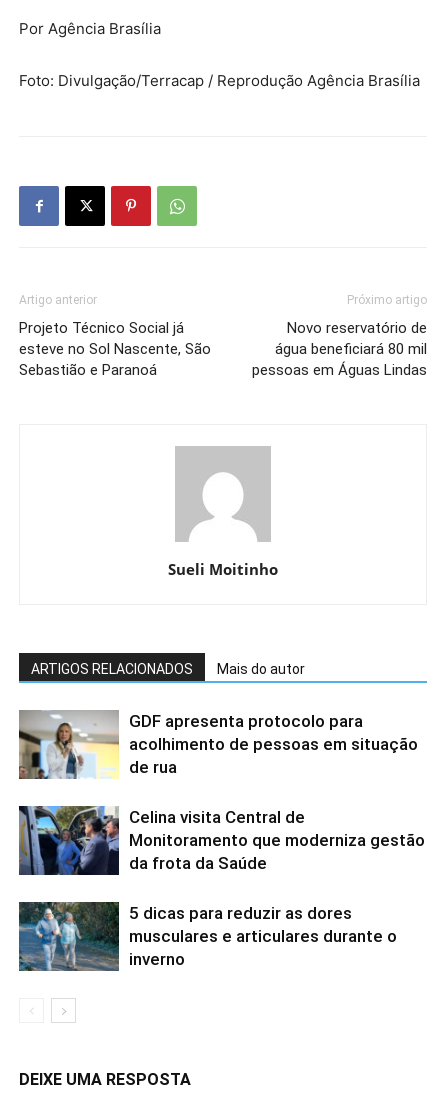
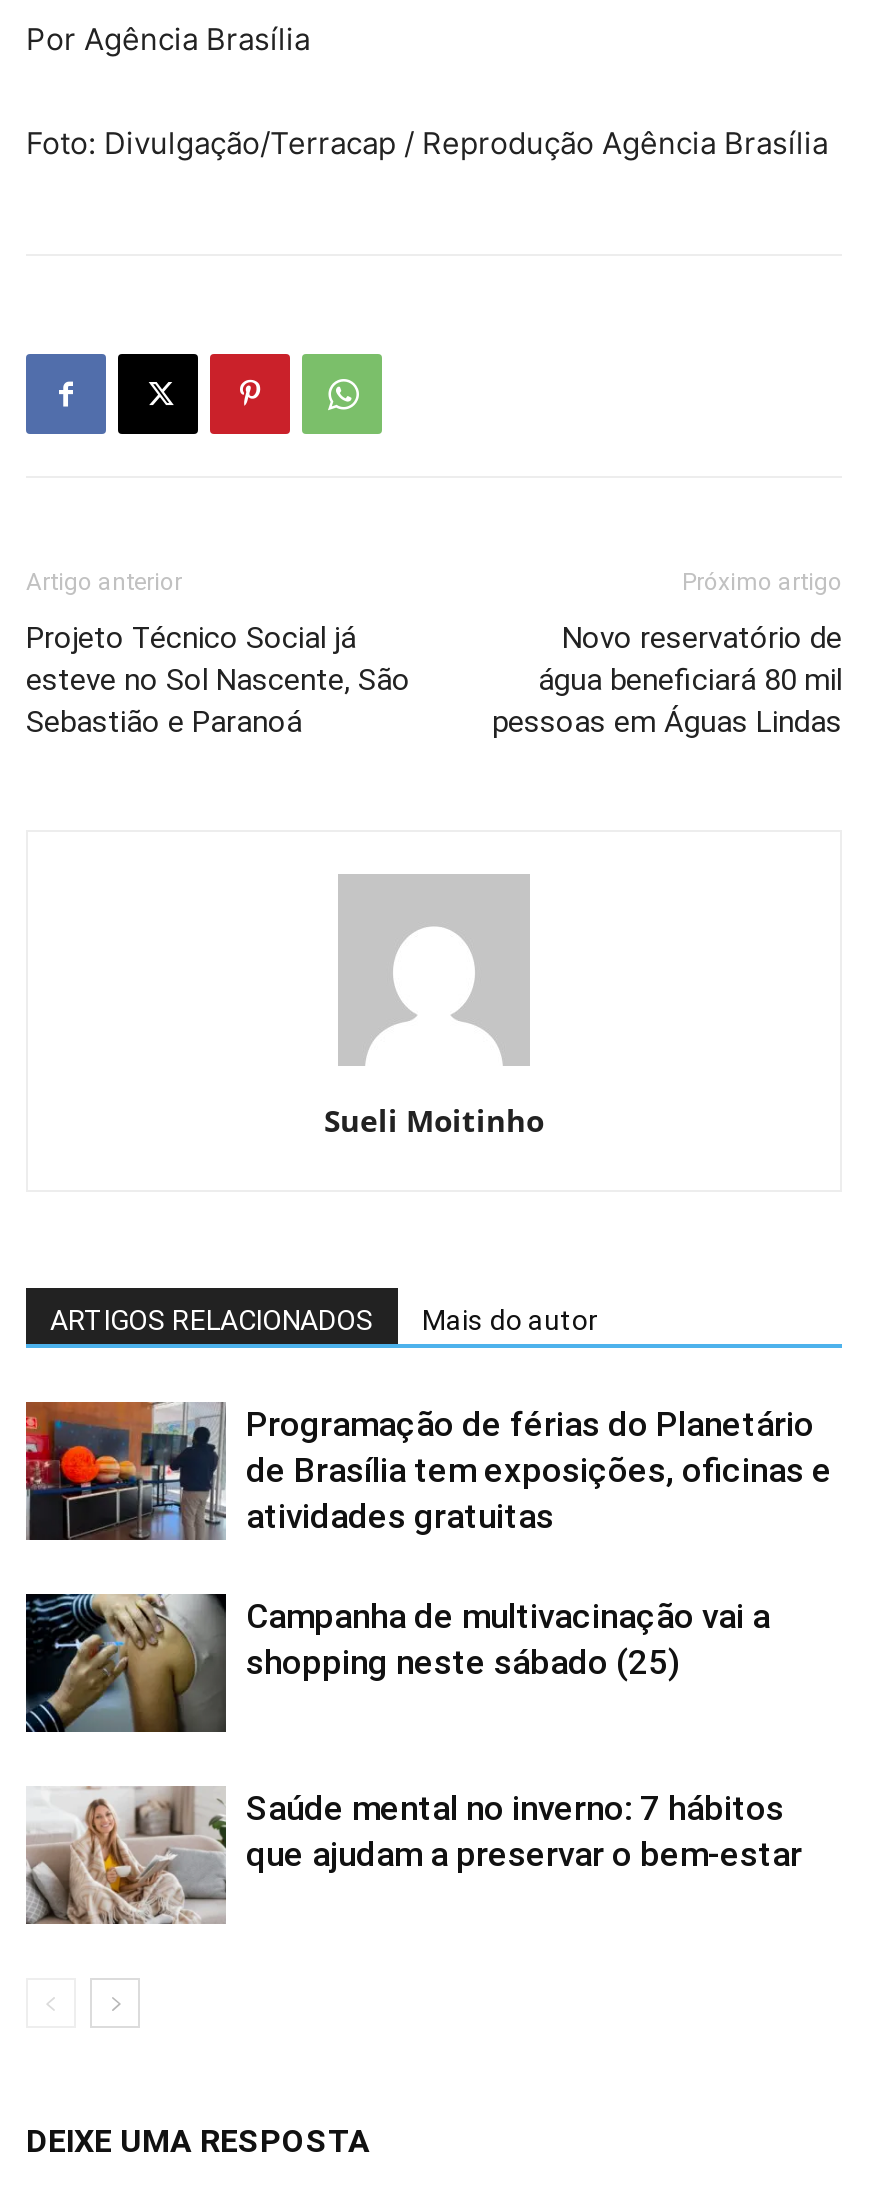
[18,710,418,780] [image] | GDF apresenta protocolo para | acolhimento de pessoas em situação | de rua -> [24,1400,832,1542] [image] | Programação de férias do Planetário | de Brasília tem exposições, oficinas e | atividades gratuitas
[18,805,425,876] [image] | Celina visita Central de | Monitoramento que moderniza gestão | da frota da Saúde -> [24,1592,770,1734] [image] | Campanha de multivacinação vai a | shopping neste sábado (25)
[18,901,397,972] [image] | 5 dicas para reduzir as dores | musculares e articulares durante o | inverno -> [26,1786,802,1924] [image] | Saúde mental no inverno: 7 hábitos | que ajudam a preservar o bem-estar

